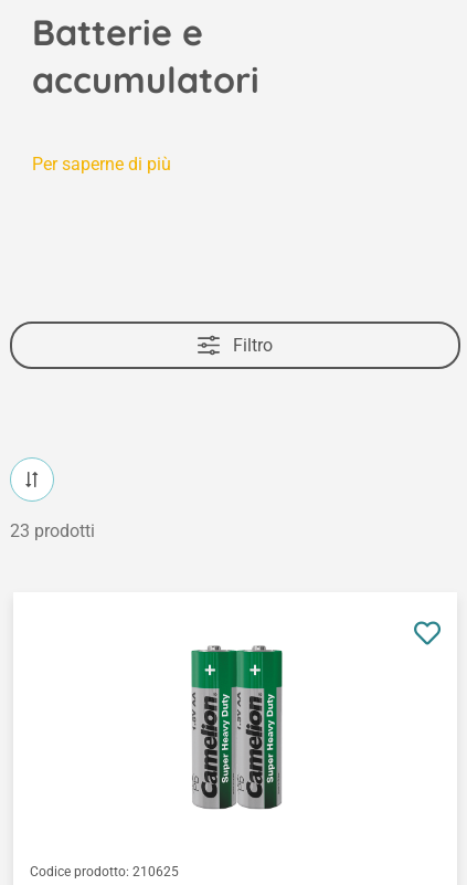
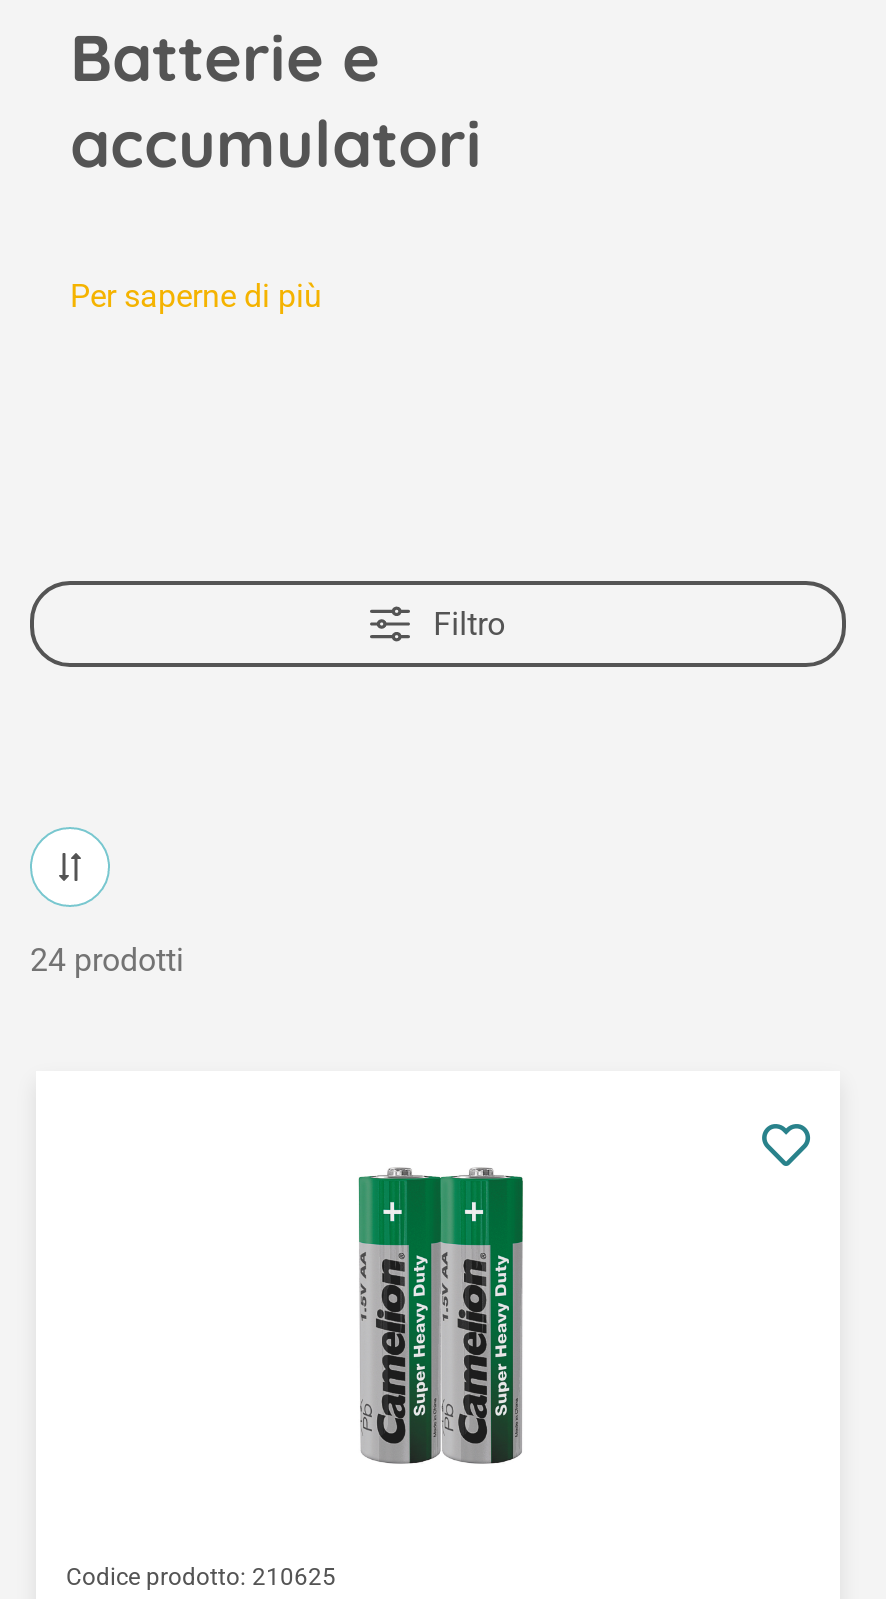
[10,520,95,541] 23 prodotti -> [30,941,184,979] 24 prodotti

